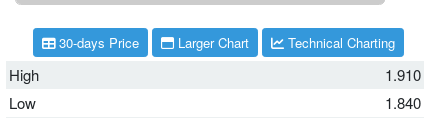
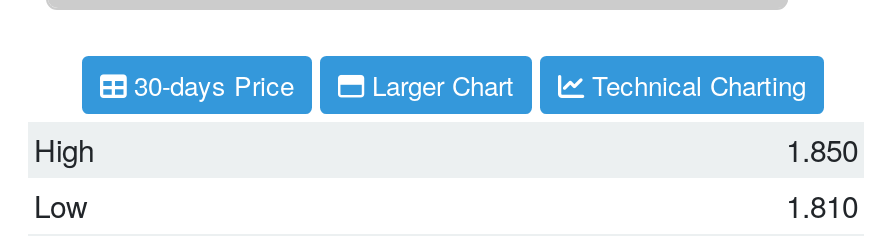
[385,64,421,85] 1.910 -> [786,128,858,170] 1.850
[385,92,421,113] 1.840 -> [786,184,858,226] 1.810

